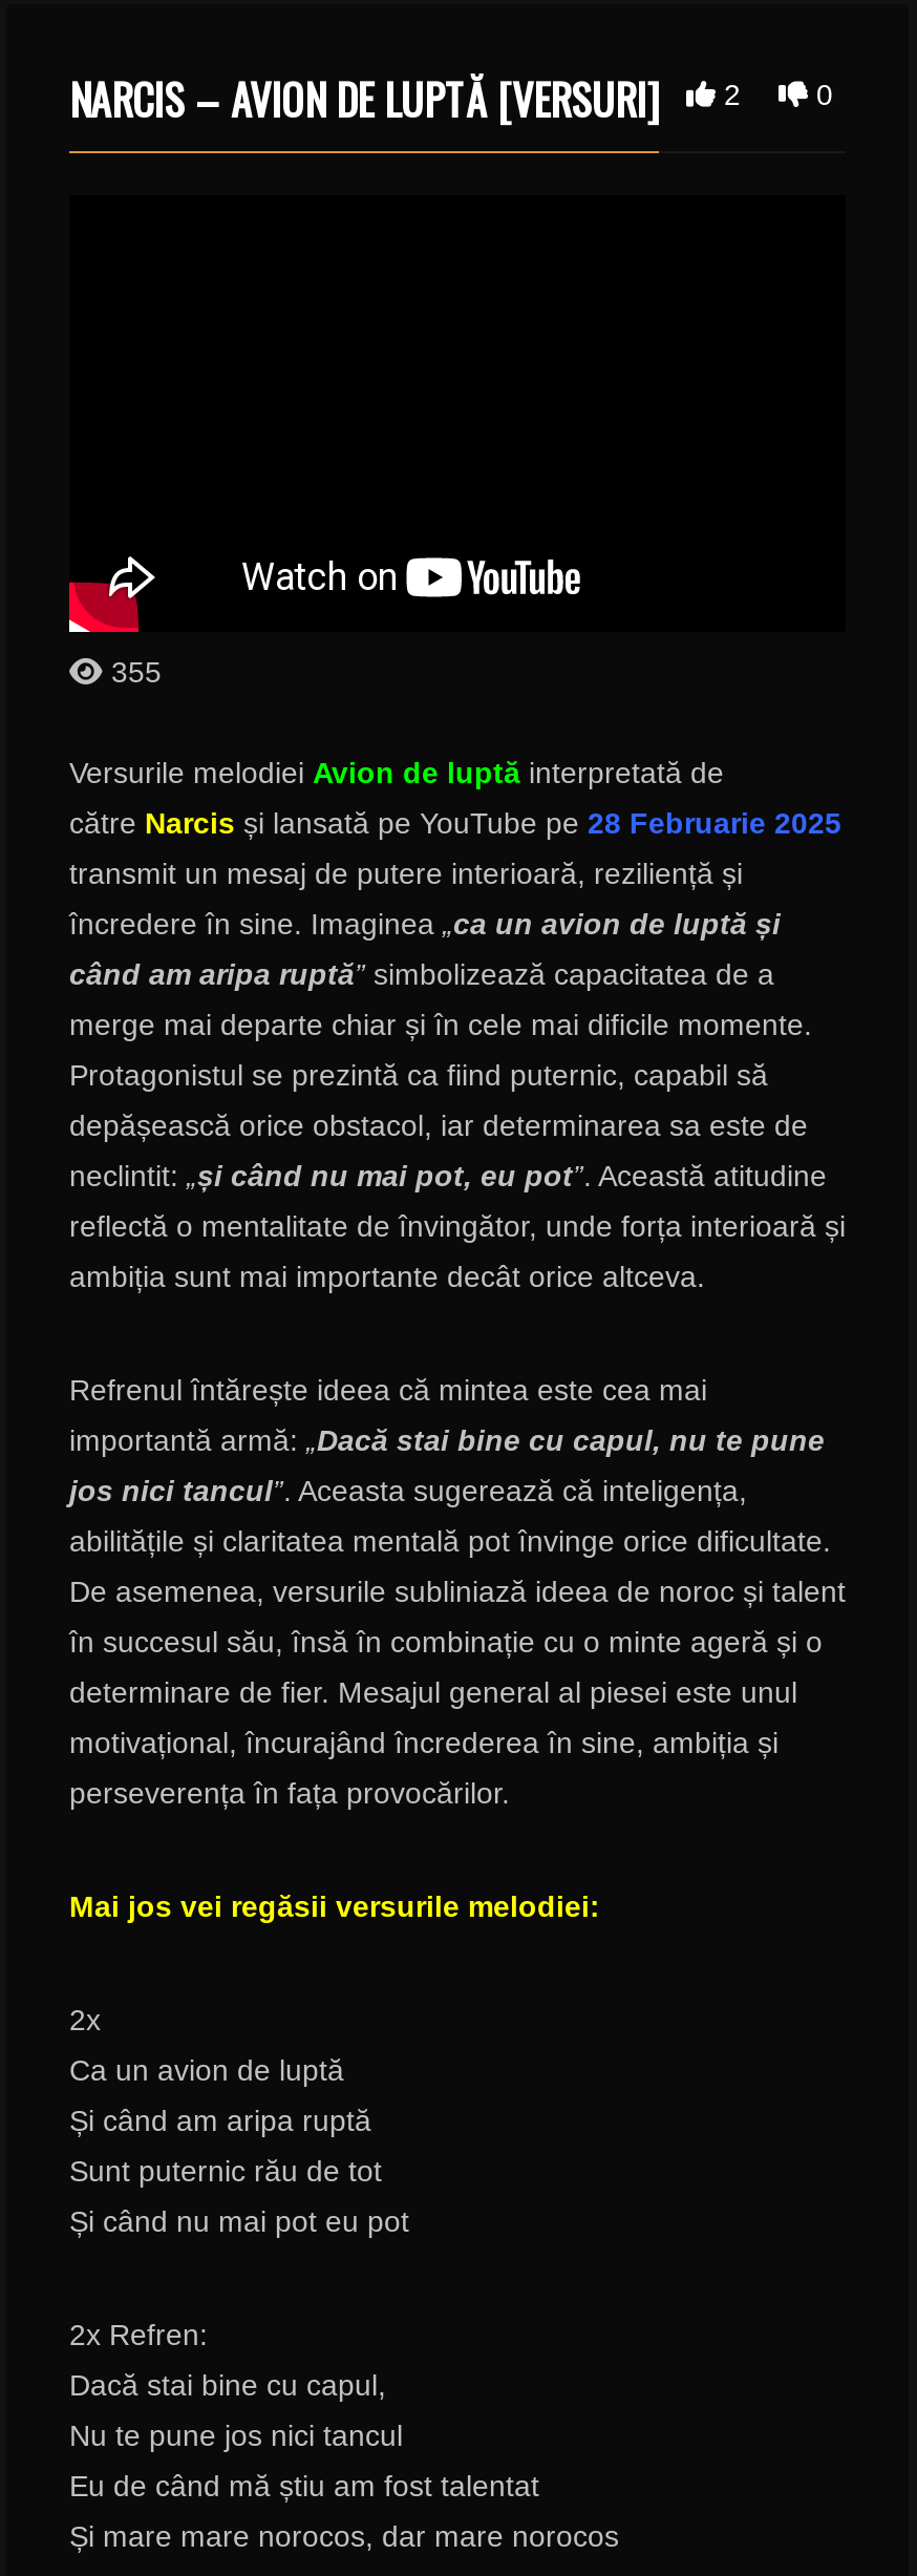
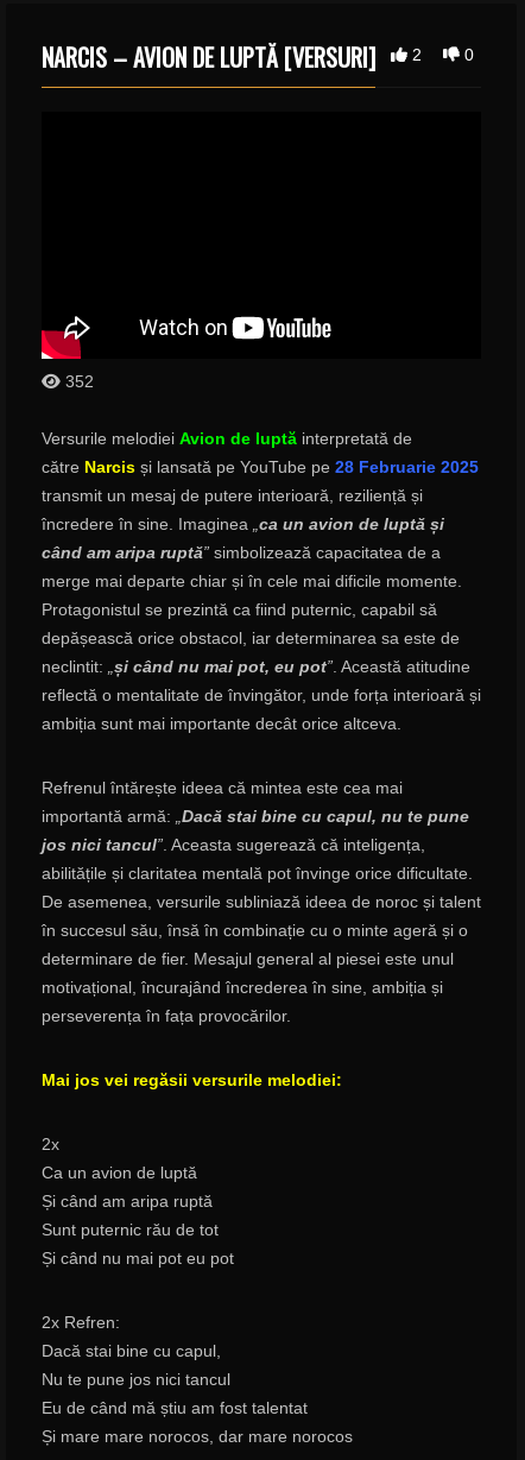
[111,655,162,689] 355 -> [65,372,94,391] 352

